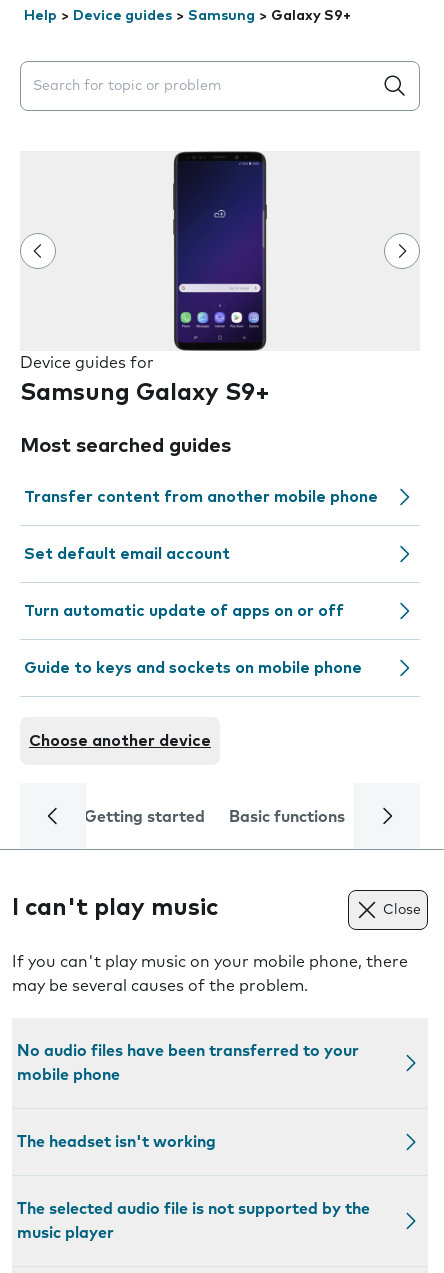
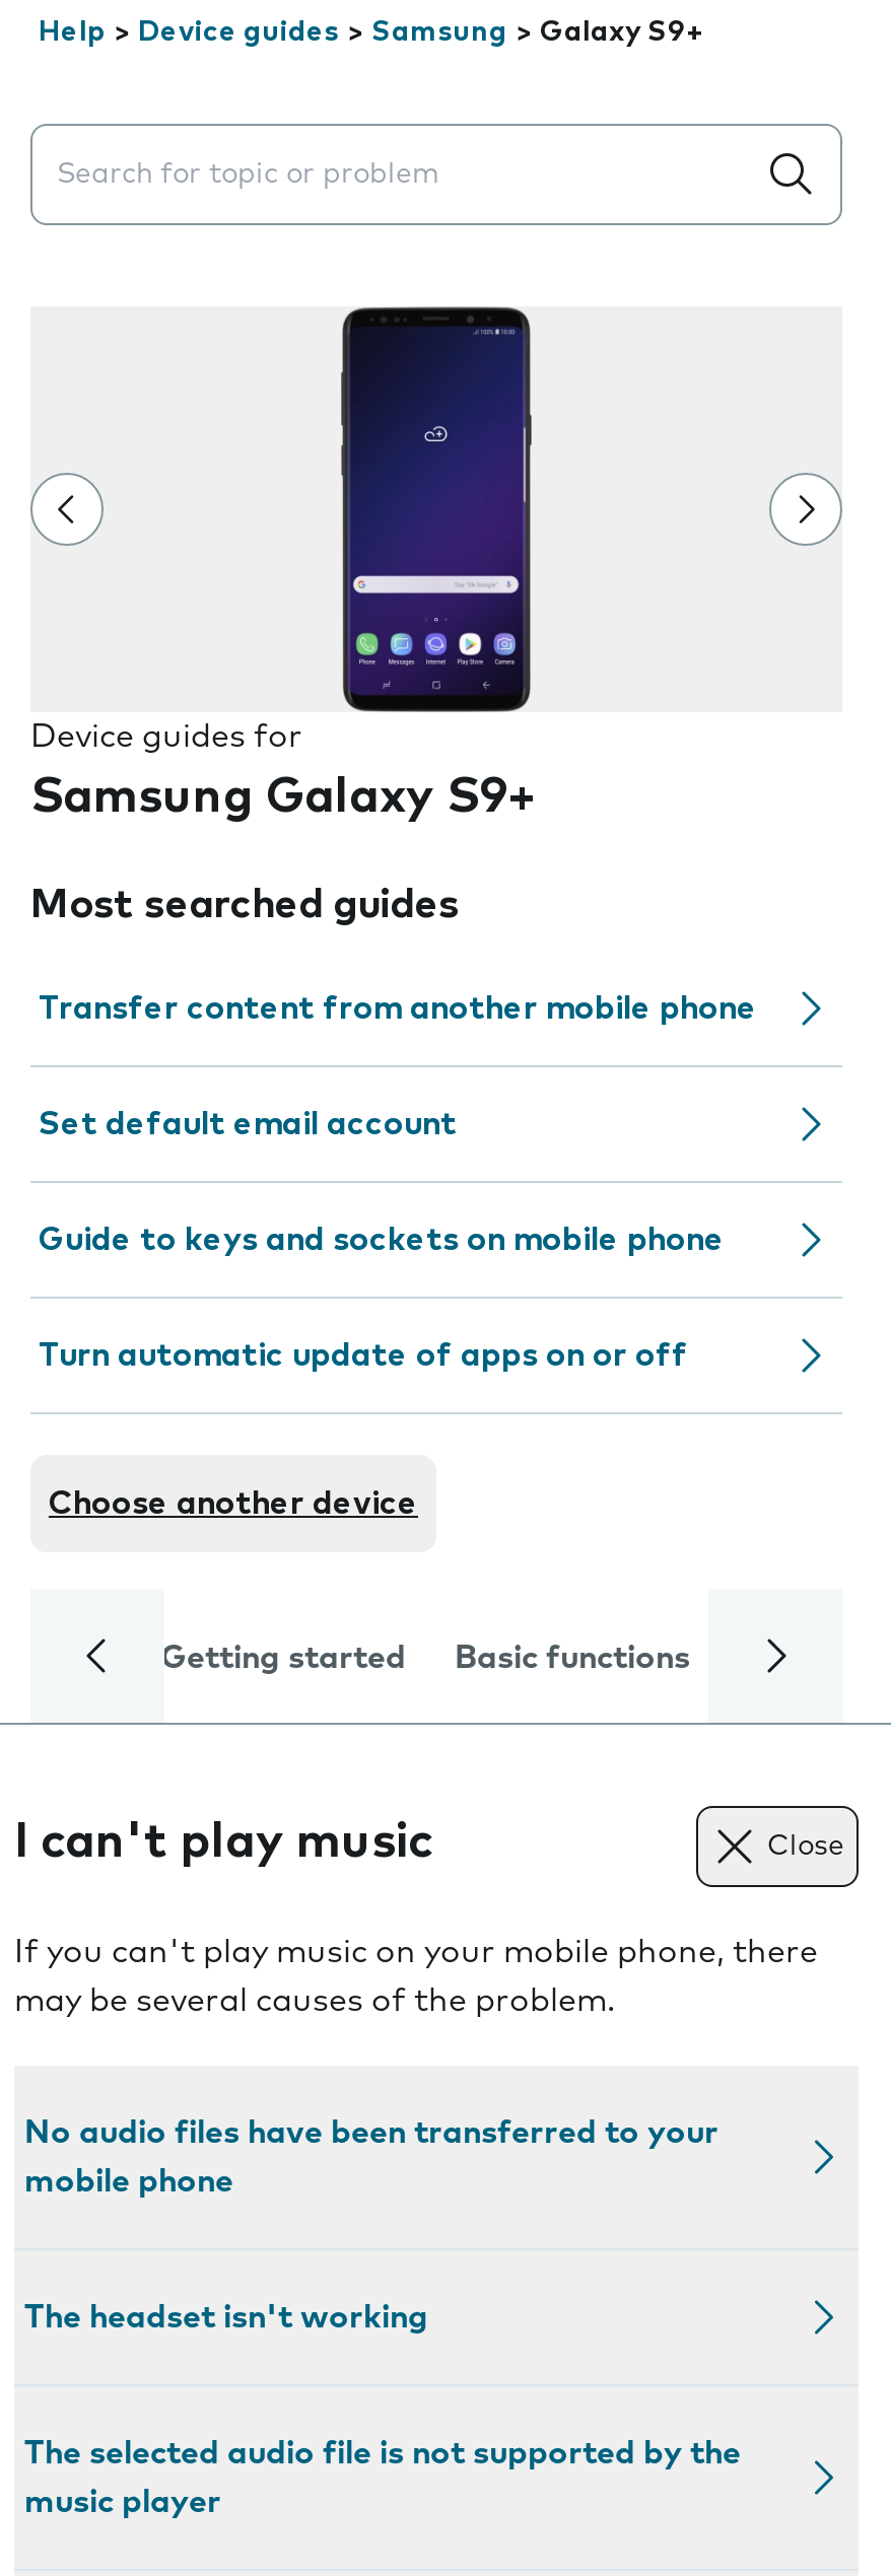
moved [24,603,344,619] -> [39,1339,688,1372]: Turn automatic update of apps on or off
moved [24,660,362,676] -> [39,1224,725,1256]: Guide to keys and sockets on mobile phone

